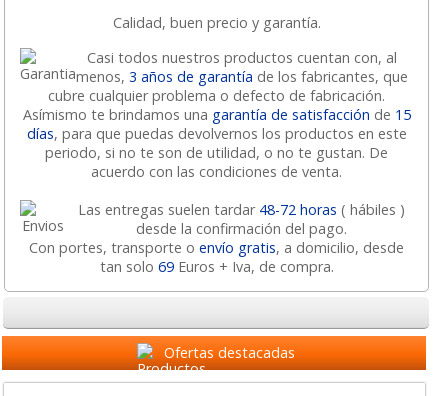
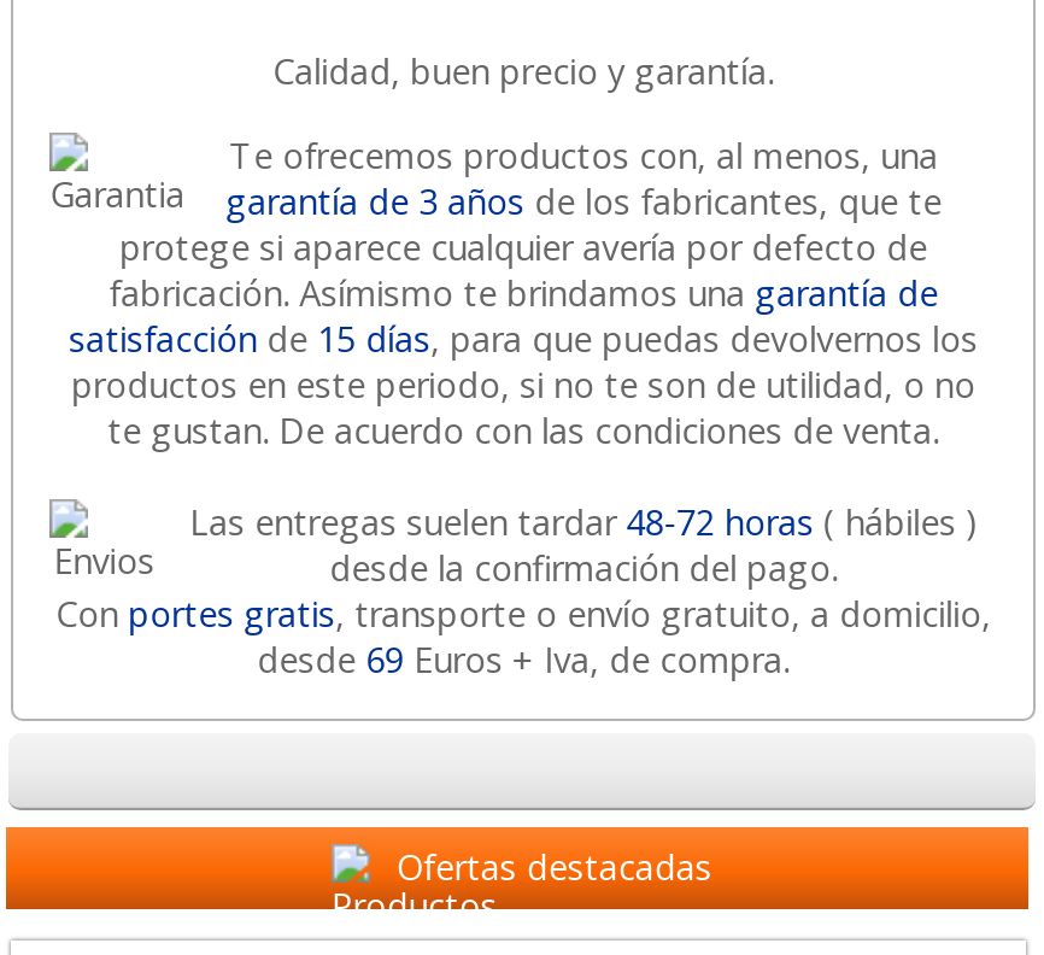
[23,48,411,181] Casi todos nuestros productos cuentan con, al | menos, 3 años de garantía de los fabricantes, que | cubre cualquier problema o defecto de fabricación. | Asímismo te brindamos una garantía de satisfacción de 15 | días, para que puedas devolvernos los productos en este | periodo, si no te son de utilidad, o no te gustan. De | acuerdo con las condiciones de venta. -> [69,134,978,455] Te ofrecemos productos con, al menos, una | garantía de 3 años de los fabricantes, que te | protege si aparece cualquier avería por defecto de | fabricación. Asímismo te brindamos una garantía de | satisfacción de 15 días, para que puedas devolvernos los | productos en este periodo, si no te son de utilidad, o no | te gustan. De acuerdo con las condiciones de venta.
[29,238,404,276] Con portes, transporte o envío gratis, a domicilio, desde | tan solo 69 Euros + Iva, de compra. -> [56,592,991,684] Con portes gratis, transporte o envío gratuito, a domicilio, | desde 69 Euros + Iva, de compra.

